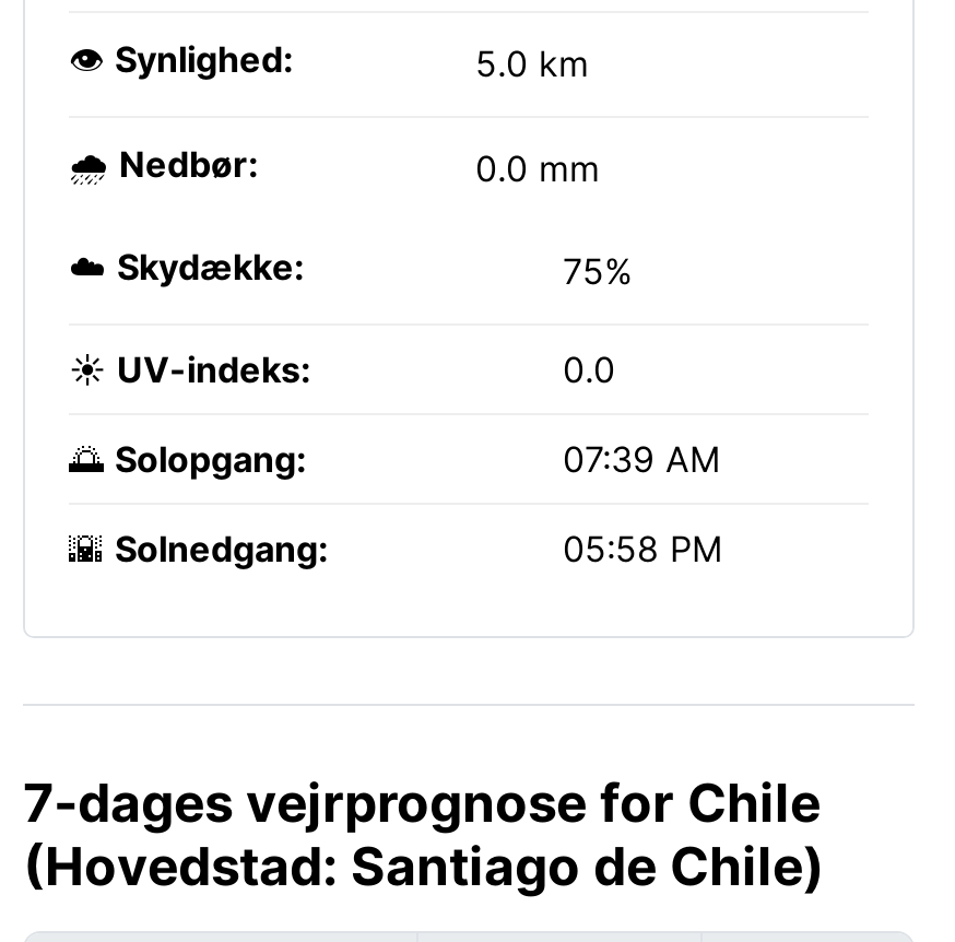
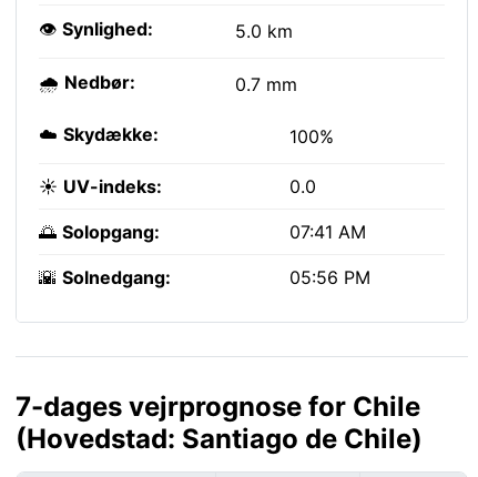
[475,146,600,190] 0.0 mm -> [235,73,297,95] 0.7 mm
[563,249,633,293] 75% -> [289,125,334,148] 100%
[563,437,720,481] 07:39 AM -> [289,221,366,243] 07:41 AM
[563,527,722,570] 05:58 PM -> [289,266,370,288] 05:56 PM

